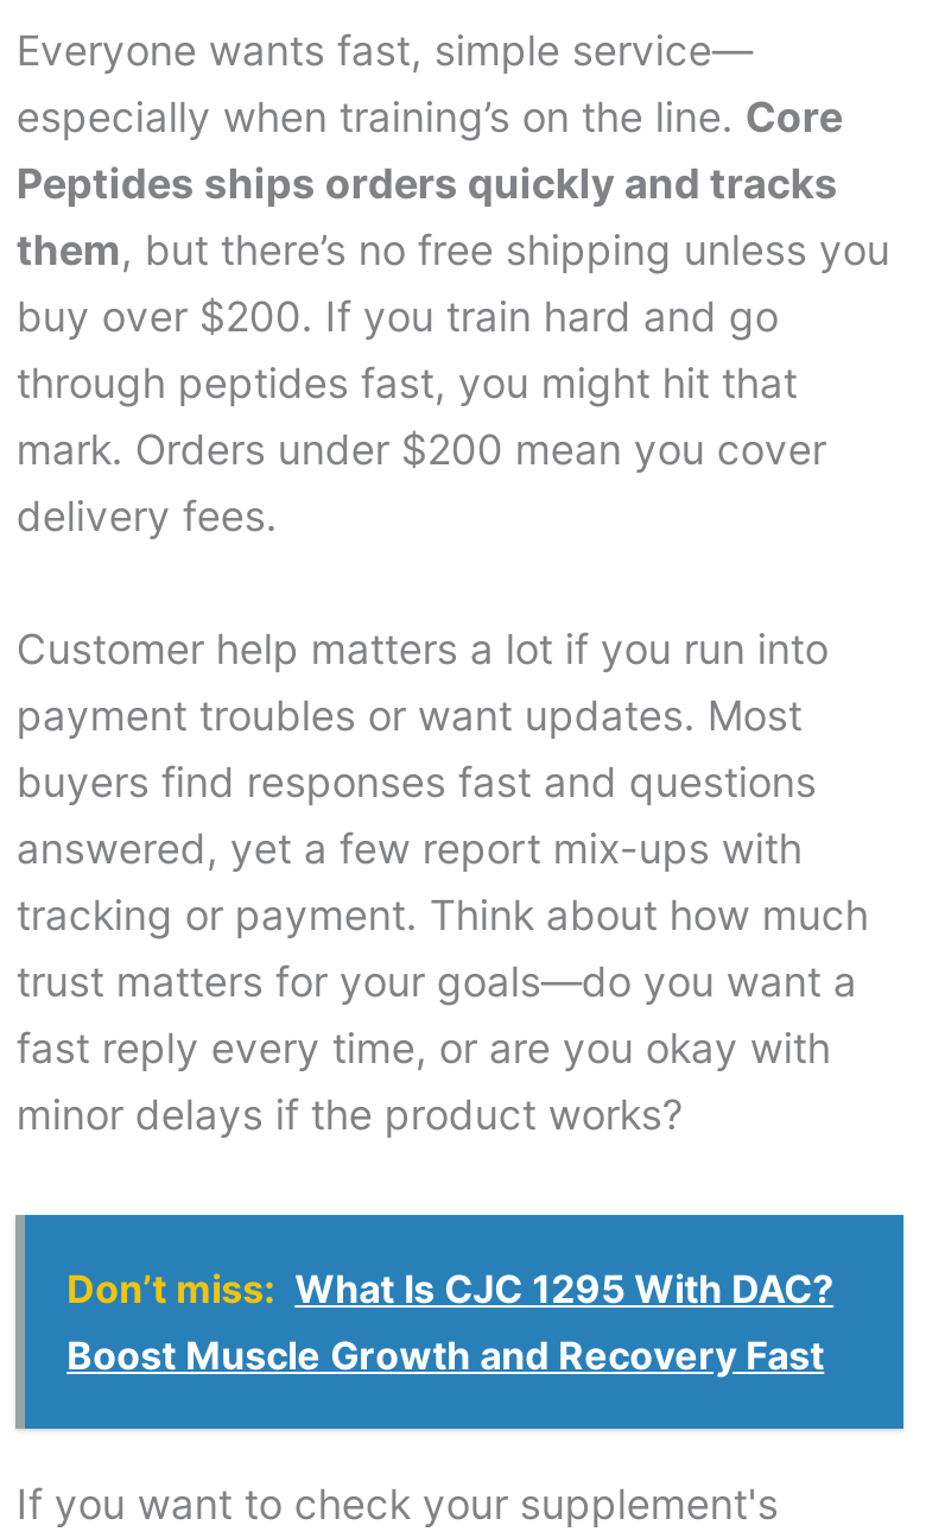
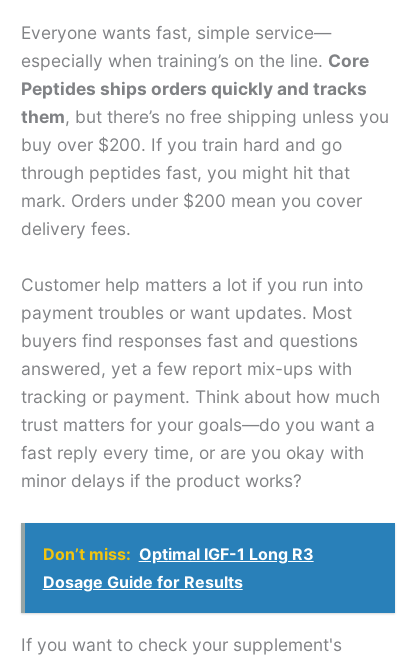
[67,1265,834,1379] Don’t miss: What Is CJC 1295 With DAC? | Boost Muscle Growth and Recovery Fast -> [43,544,314,592] Don’t miss: Optimal IGF-1 Long R3 | Dosage Guide for Results

